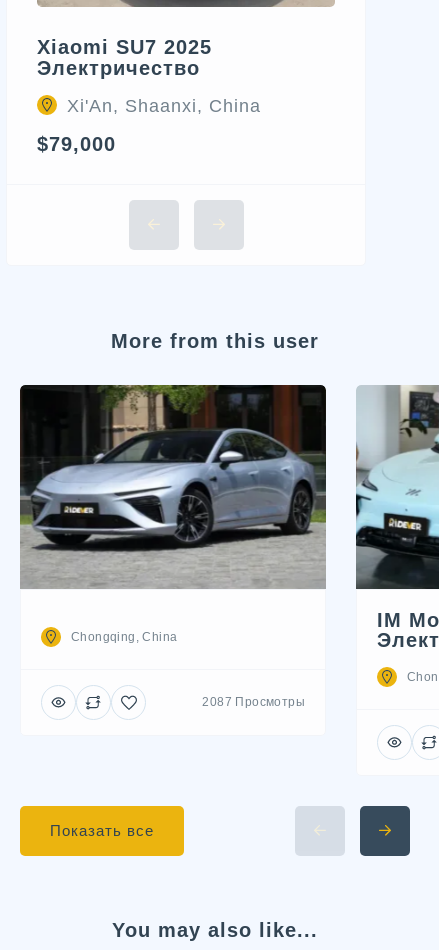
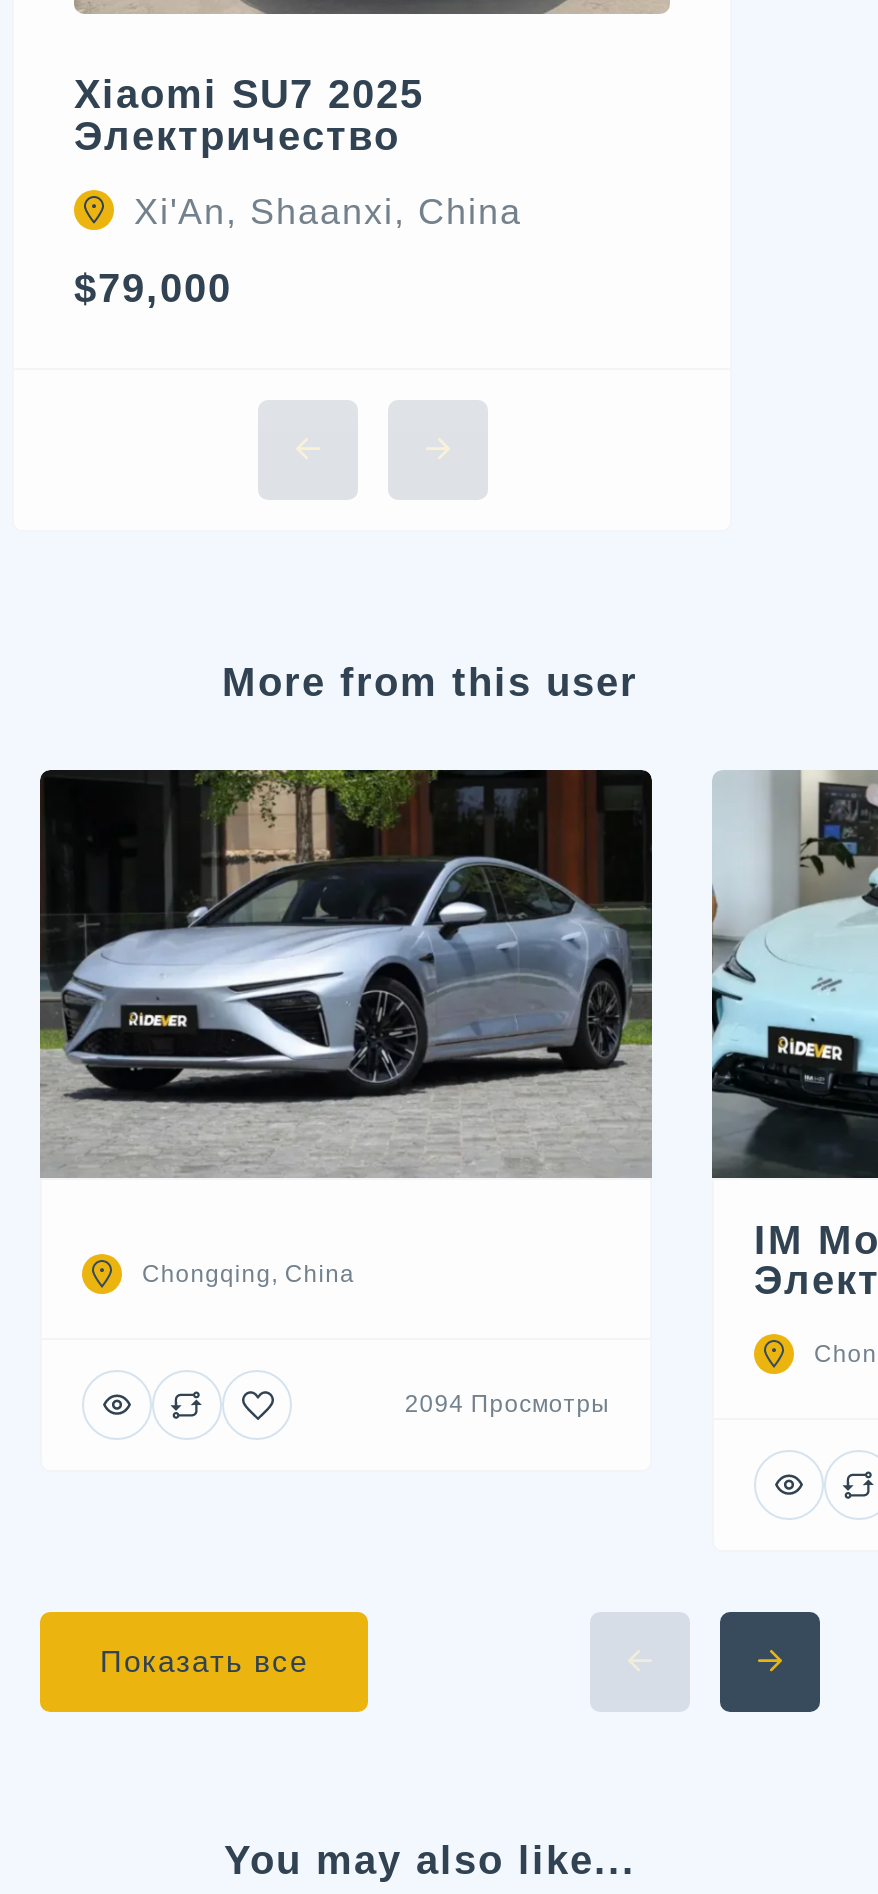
[202,695,305,709] 2087 Просмотры -> [405,1390,610,1418] 2094 Просмотры

